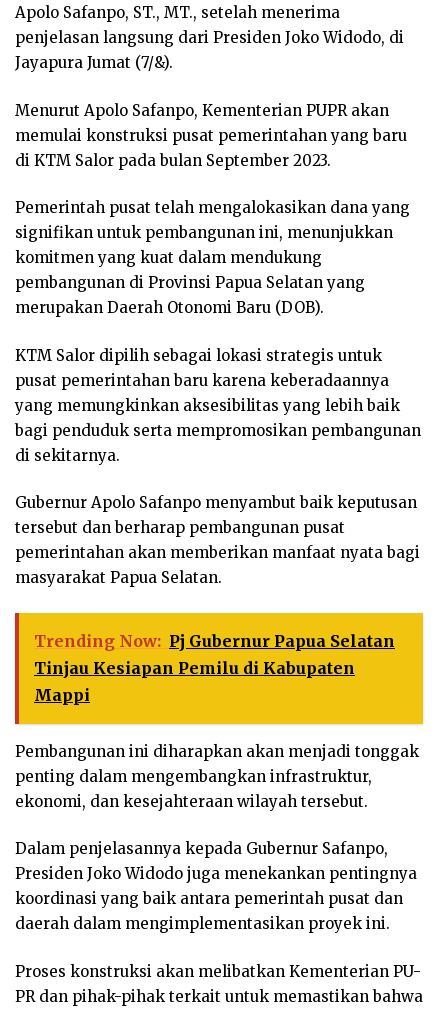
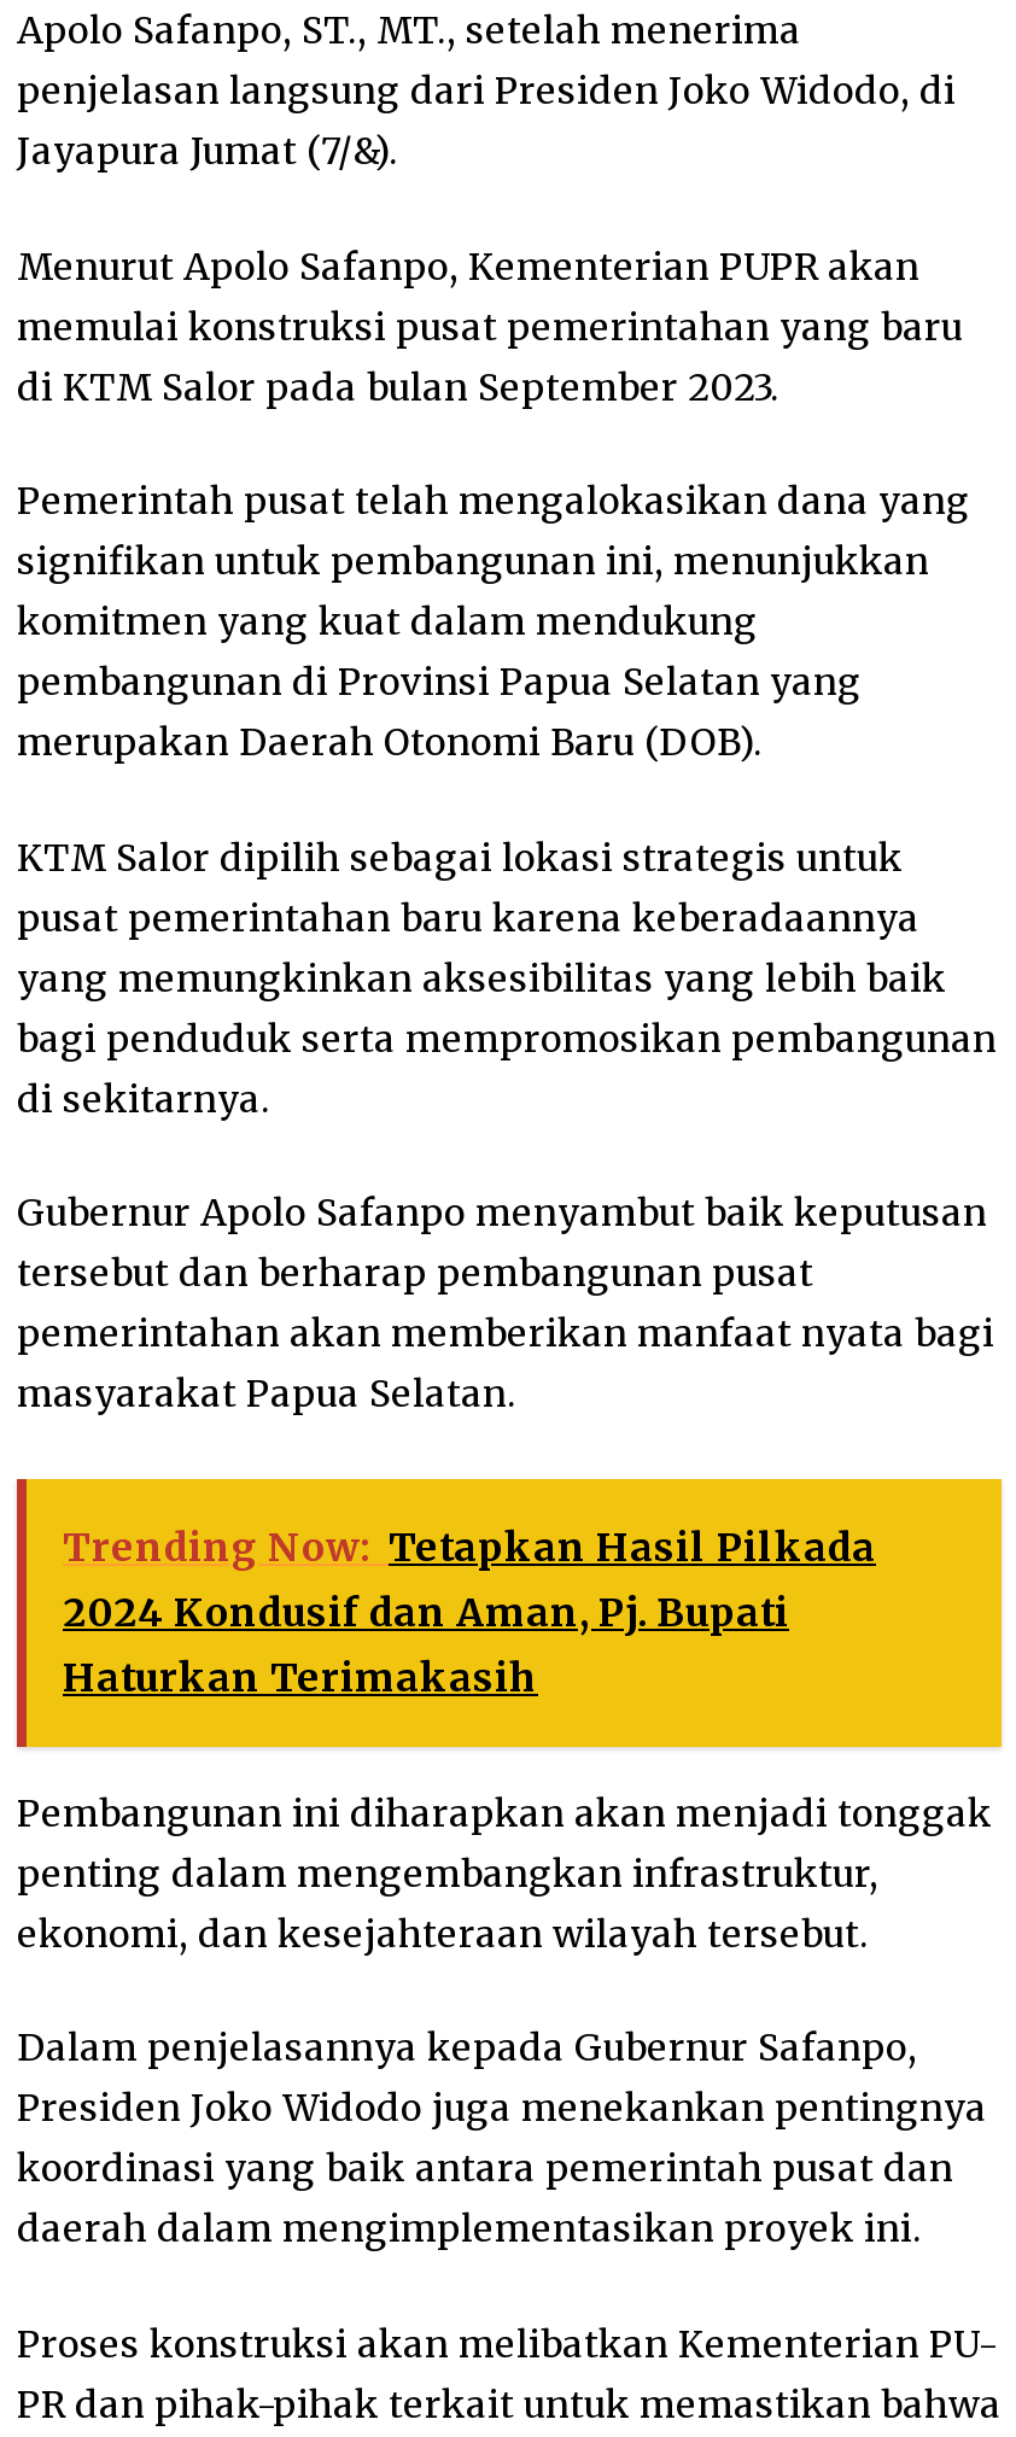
[34,631,395,705] Trending Now: Pj Gubernur Papua Selatan | Tinjau Kesiapan Pemilu di Kabupaten | Mappi -> [63,1522,876,1701] Trending Now: Tetapkan Hasil Pilkada | 2024 Kondusif dan Aman, Pj. Bupati | Haturkan Terimakasih

